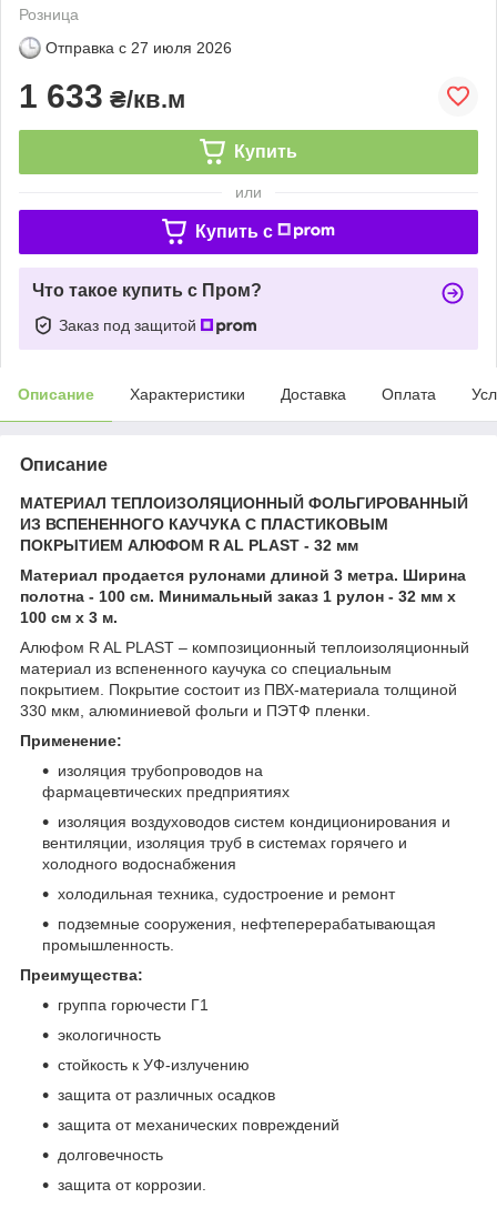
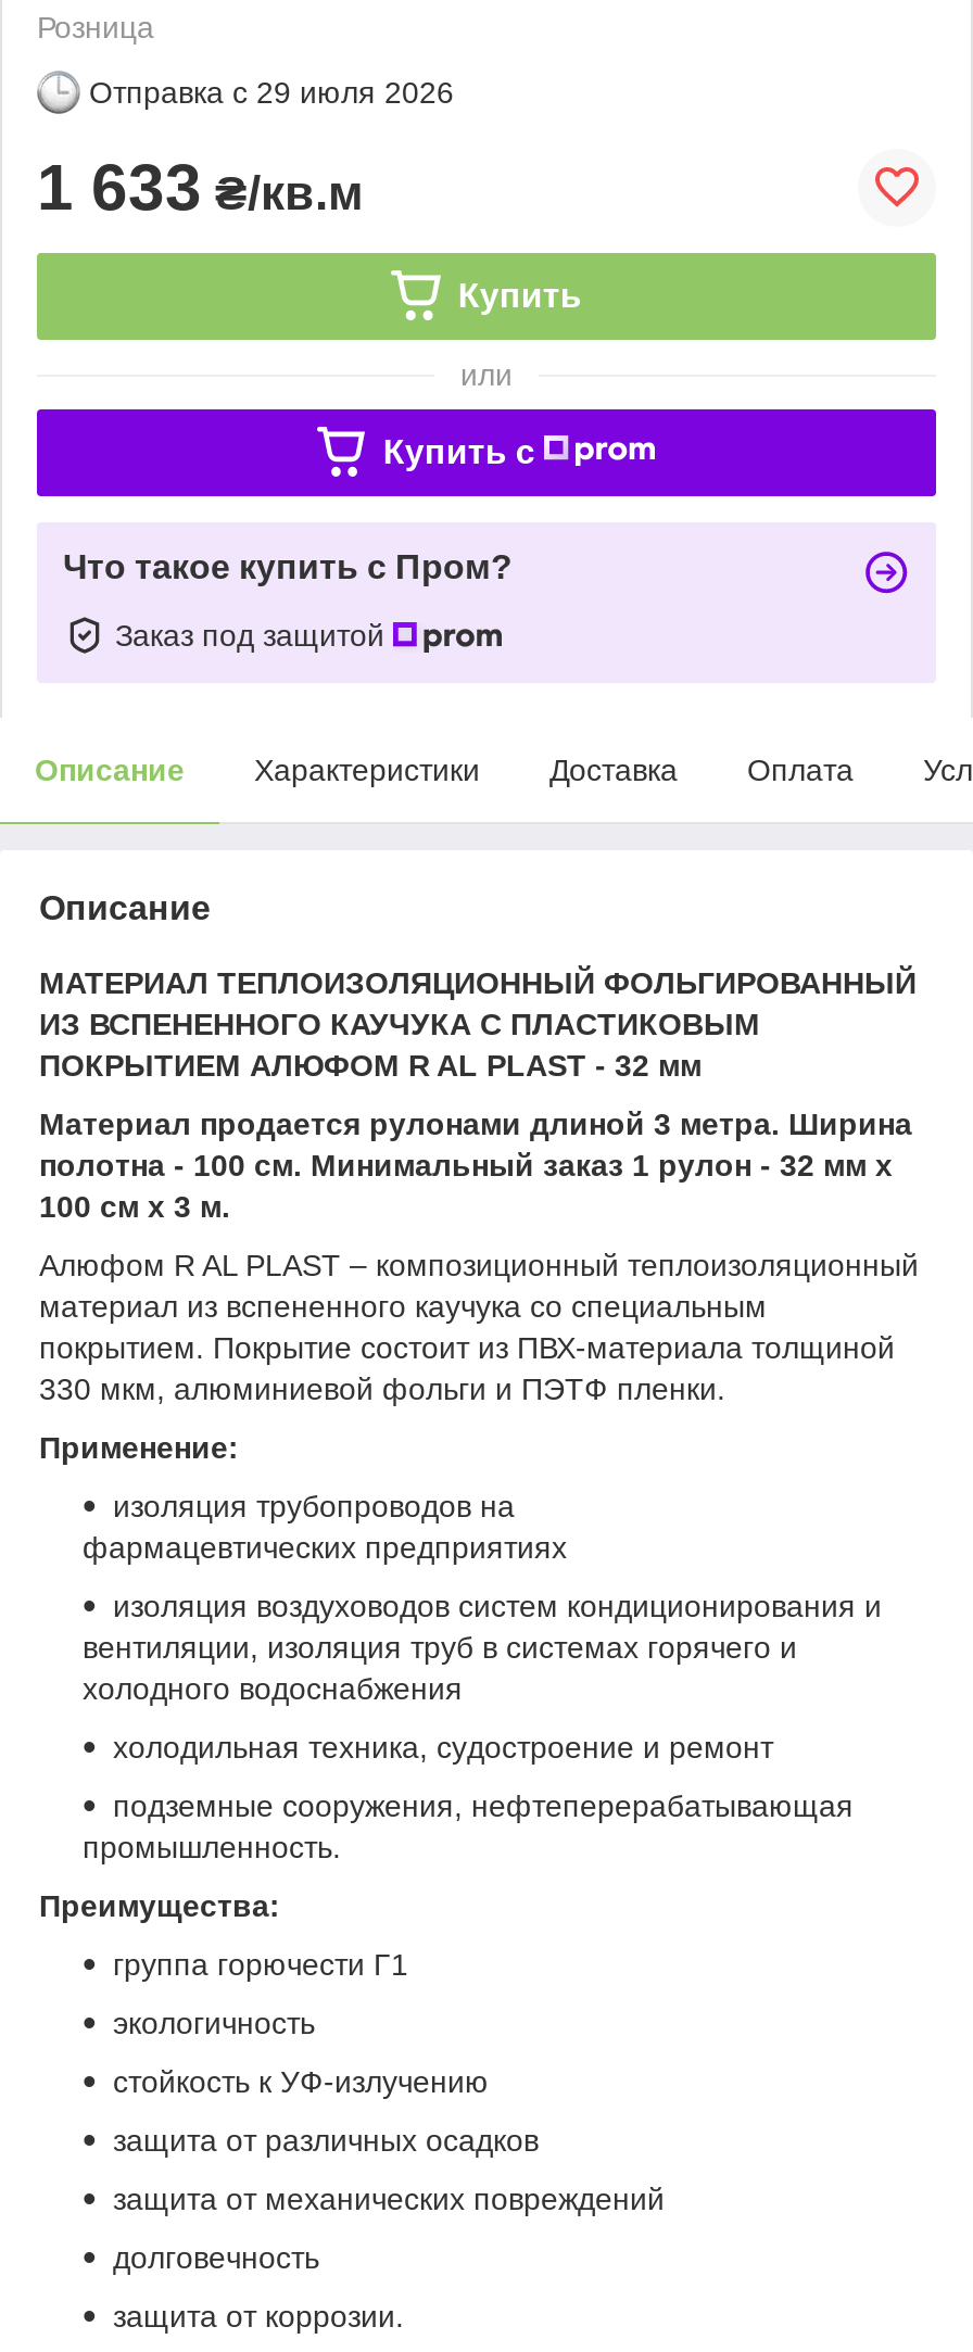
[45,39,232,56] Отправка с 27 июля 2026 -> [89,74,454,109] Отправка с 29 июля 2026

